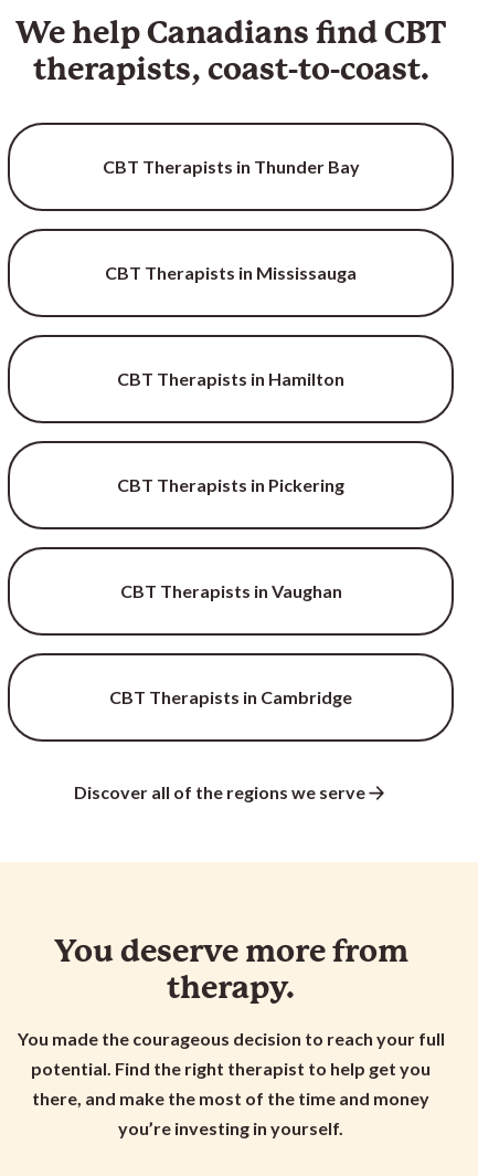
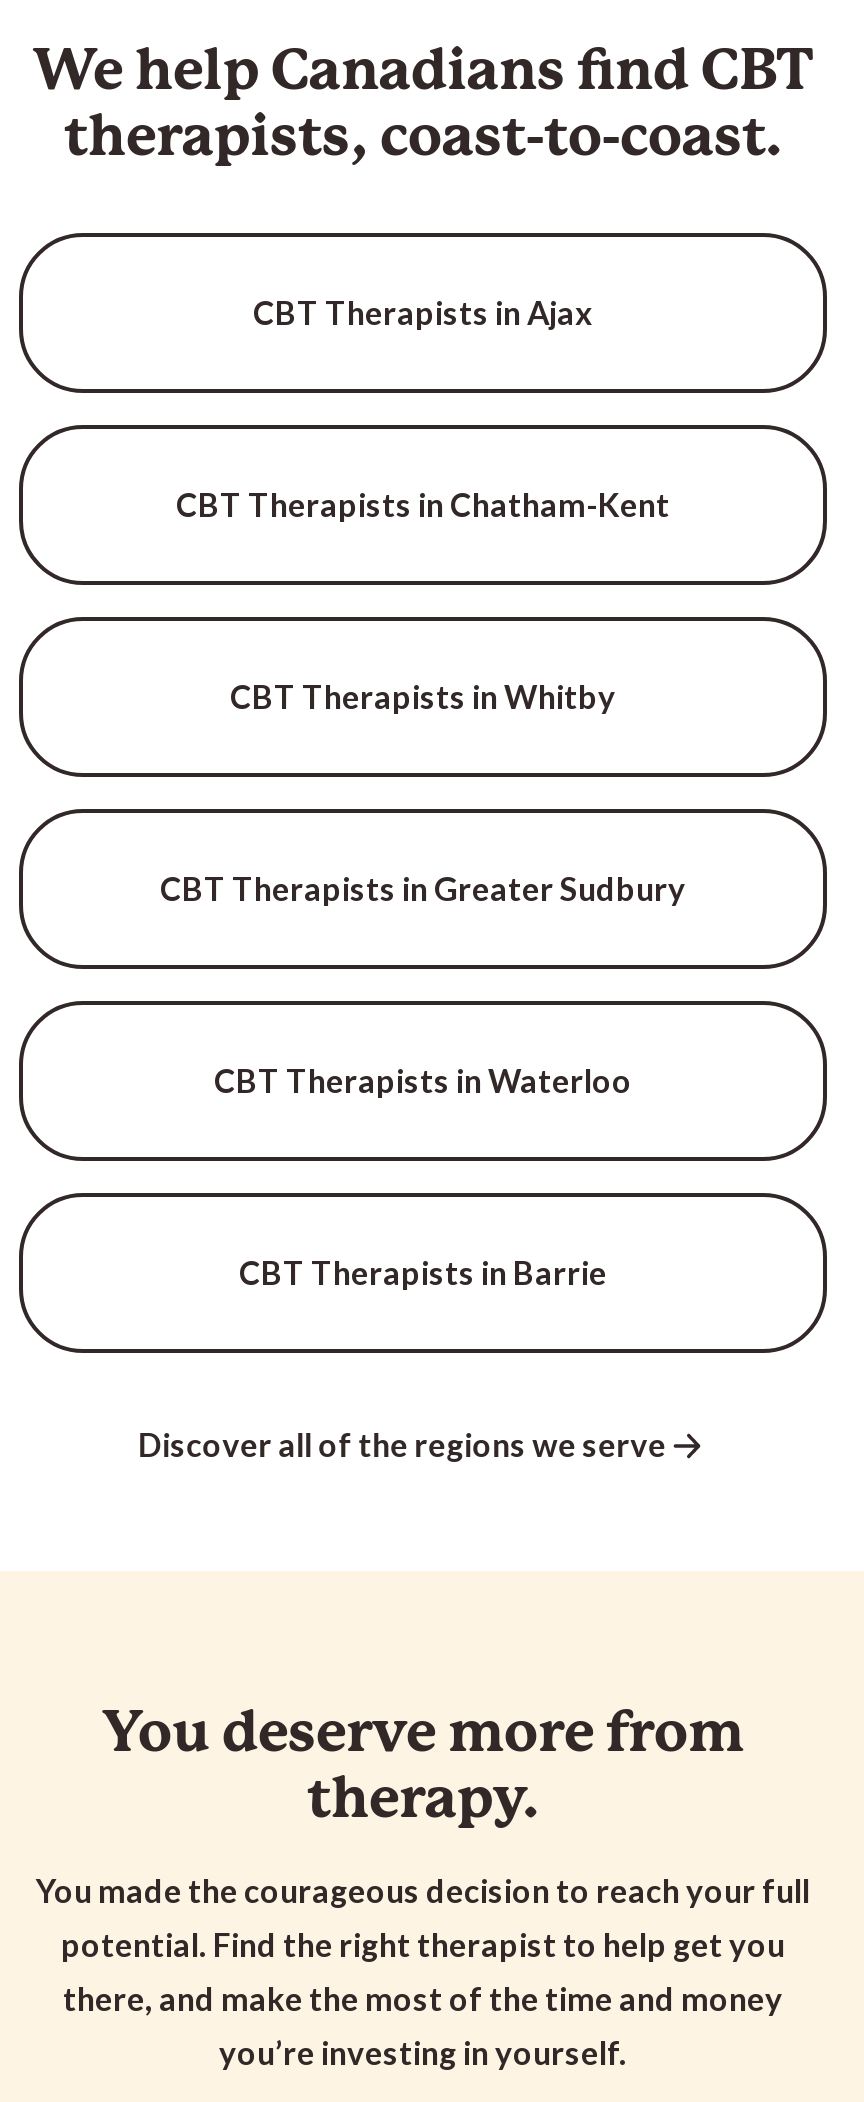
[102,156,359,177] CBT Therapists in Thunder Bay -> [253,293,593,331] CBT Therapists in Ajax
[105,262,357,283] CBT Therapists in Mississauga -> [176,485,670,523] CBT Therapists in Chatham-Kent
[117,368,344,389] CBT Therapists in Hamilton -> [230,677,616,715] CBT Therapists in Whitby
[117,474,344,495] CBT Therapists in Pickering -> [160,869,686,907] CBT Therapists in Greater Sudbury
[120,580,342,601] CBT Therapists in Vaughan -> [214,1061,632,1099] CBT Therapists in Waterloo
[109,686,352,707] CBT Therapists in Cambridge -> [239,1253,607,1291] CBT Therapists in Barrie

